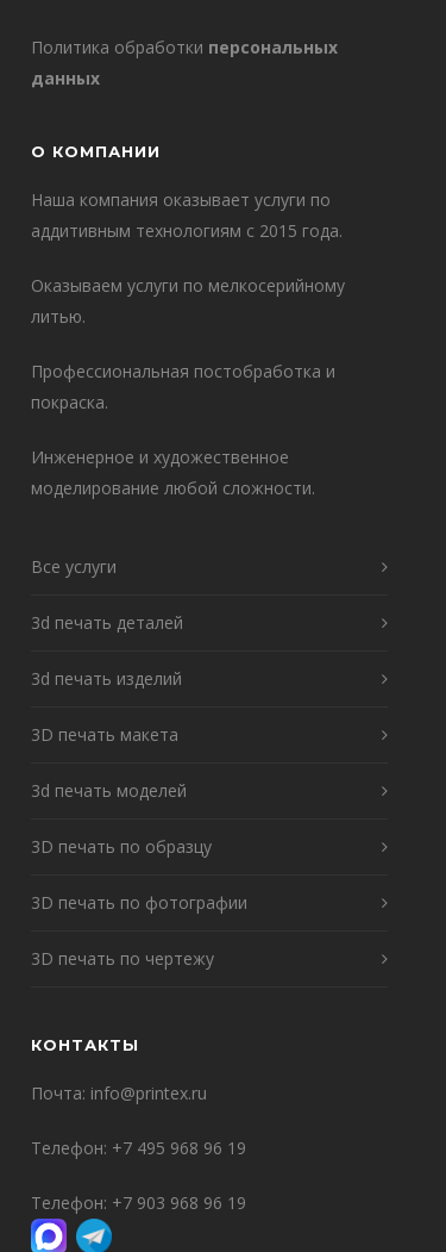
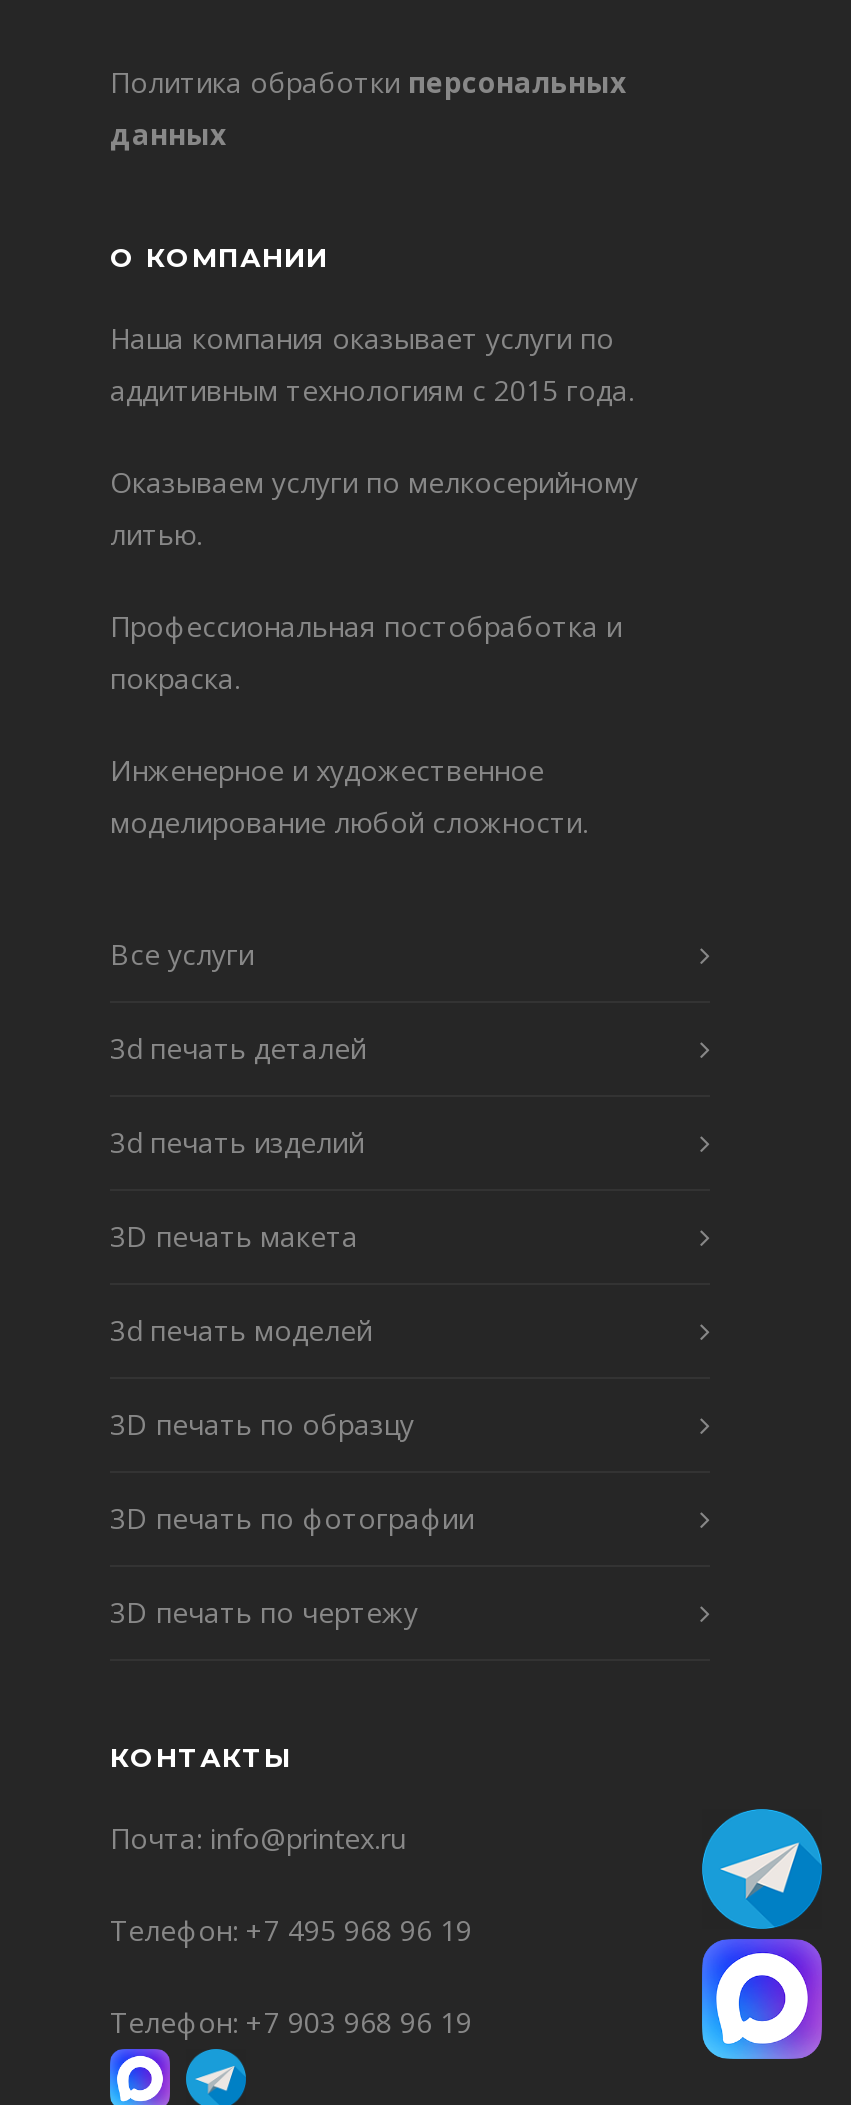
none -> [700,1807,824,2061] [image]

